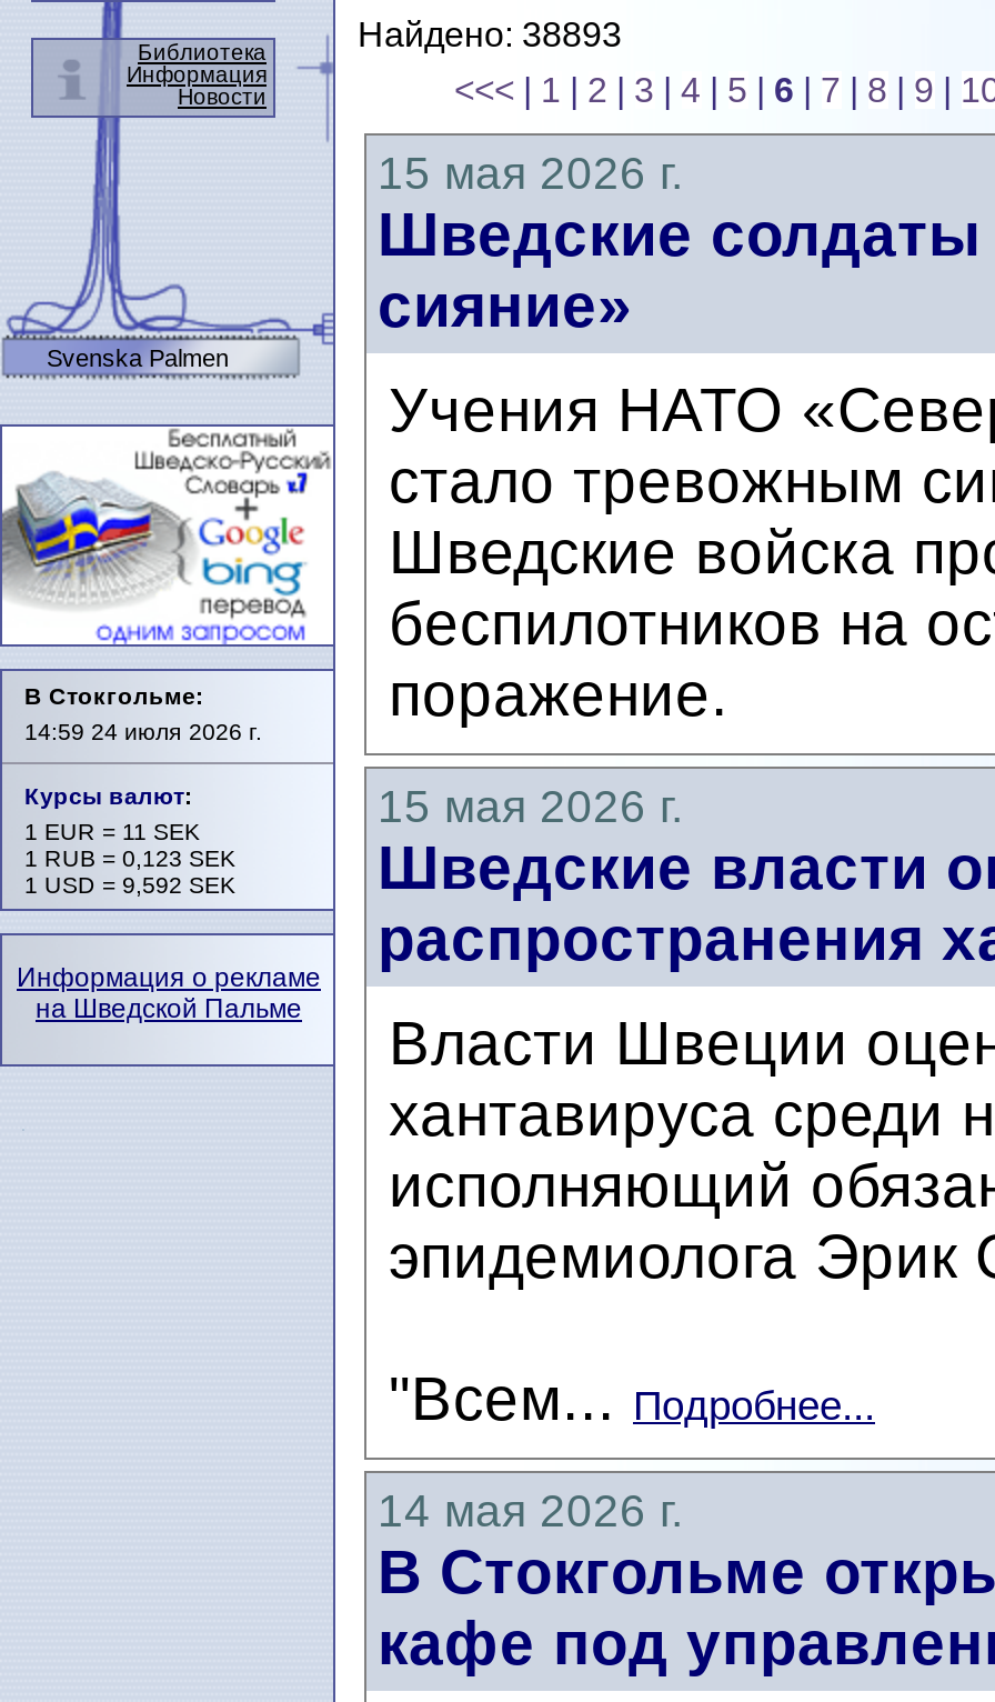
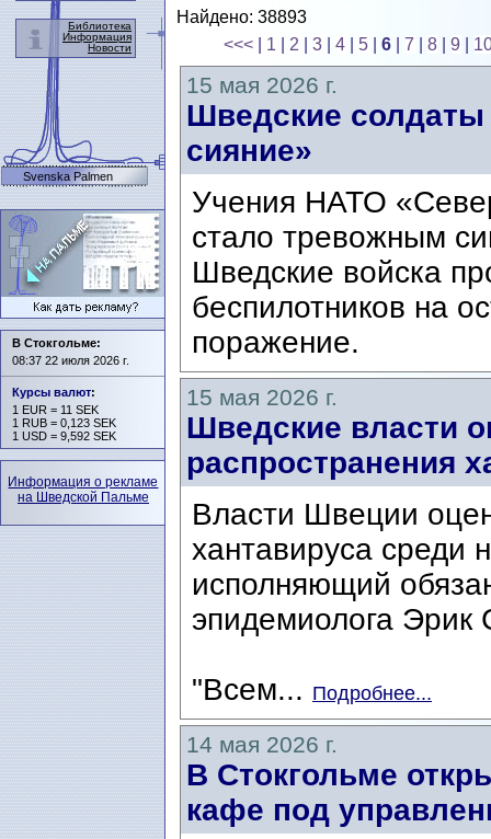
[7,427,333,744] [image] | 14:59 24 июля 2026 г. -> [3,209,163,367] [image] | 08:37 22 июля 2026 г.

